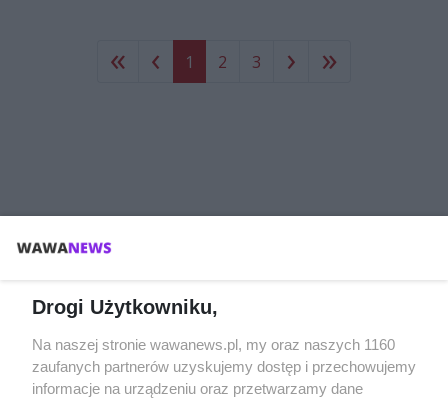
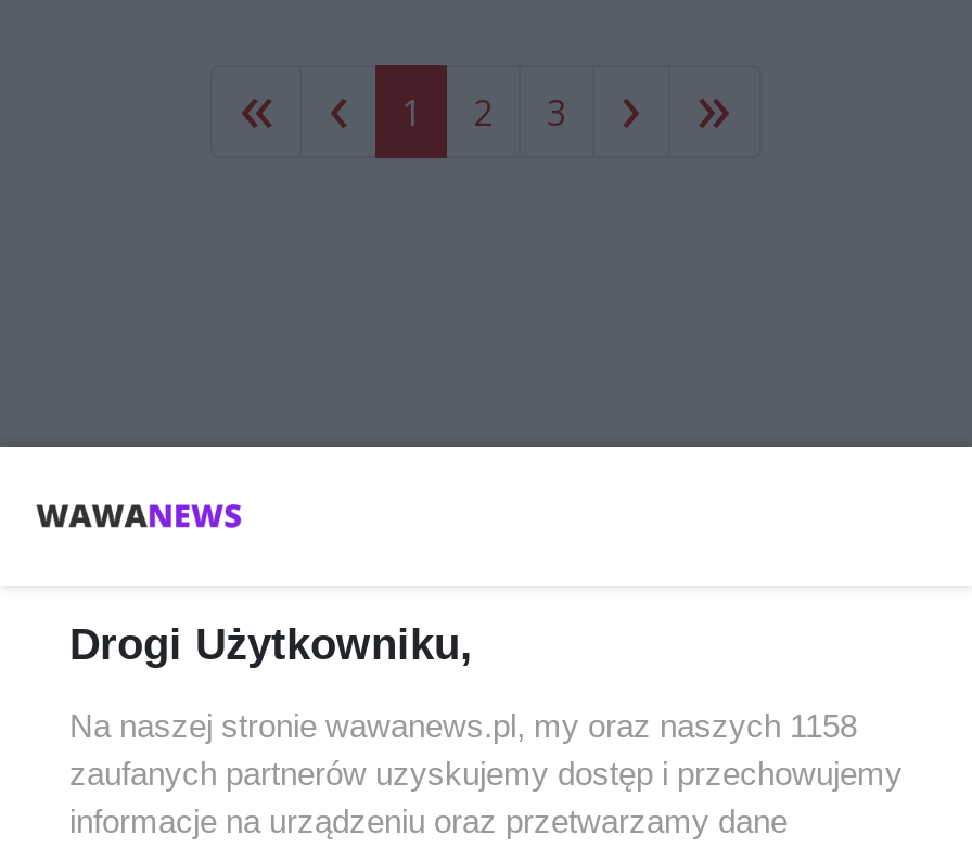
[32,336,395,353] Na naszej stronie wawanews.pl, my oraz naszych 1160 -> [69,707,857,744] Na naszej stronie wawanews.pl, my oraz naszych 1158

